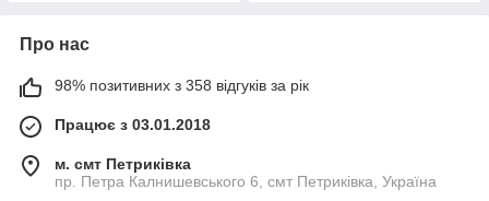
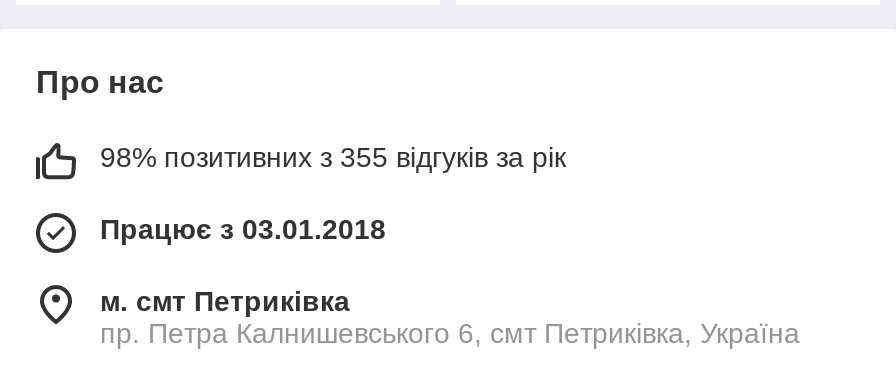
[55,76,309,94] 98% позитивних з 358 відгуків за рік -> [100,141,566,173] 98% позитивних з 355 відгуків за рік

